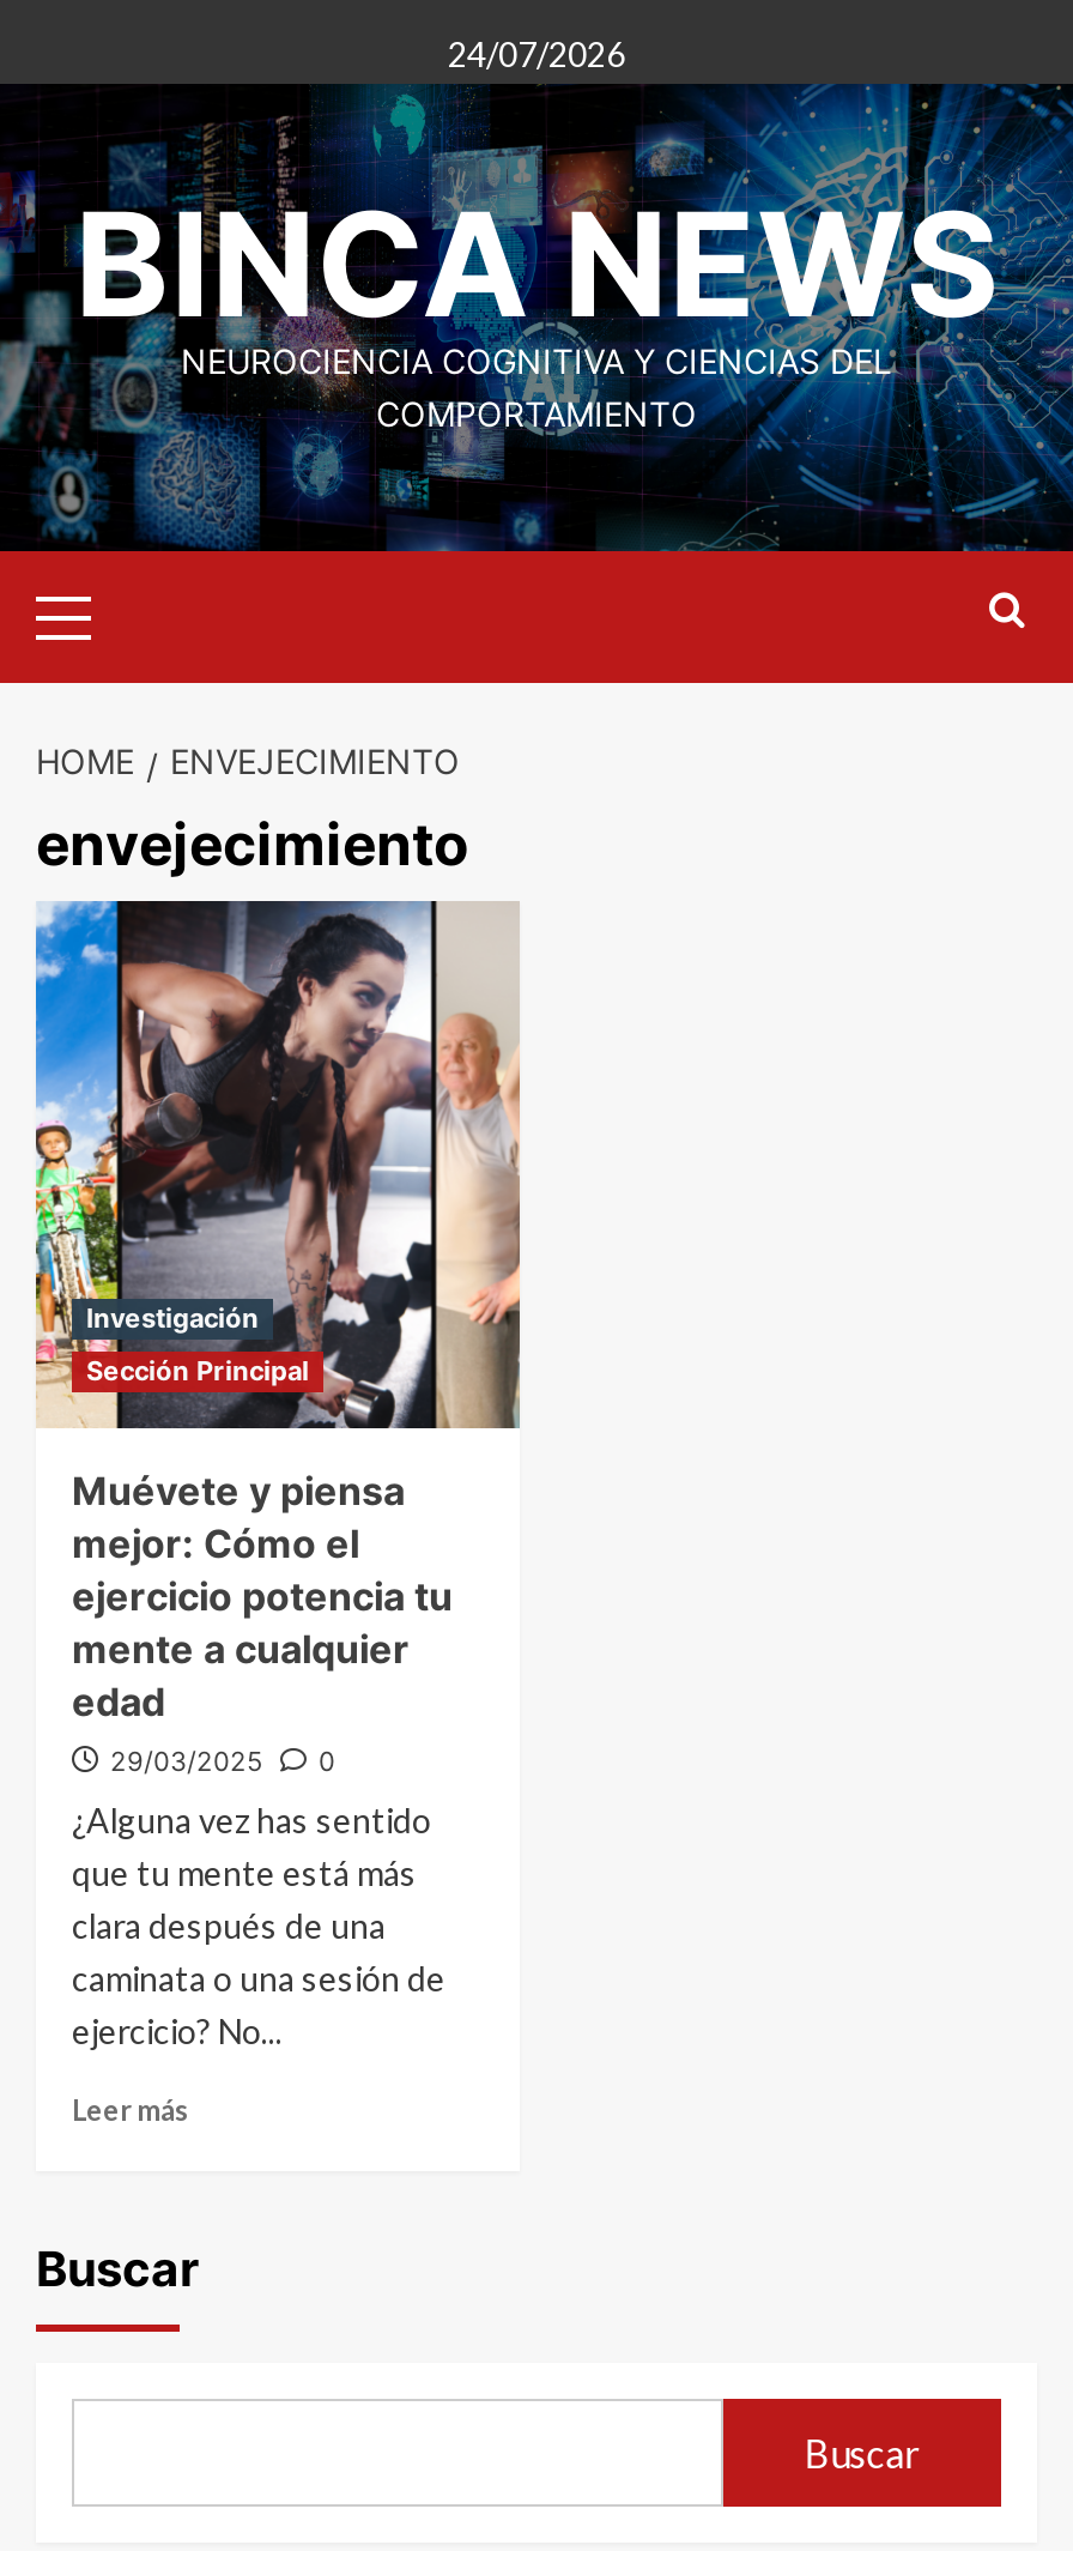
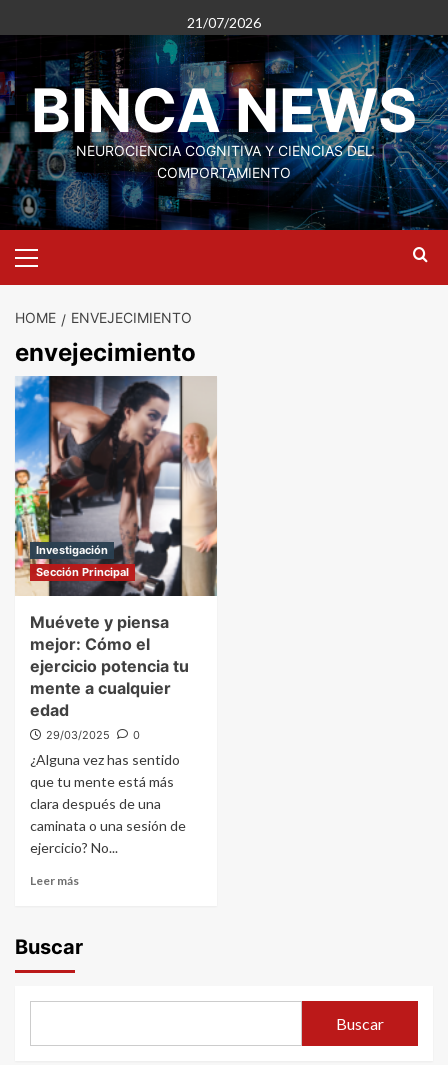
[448,34,625,74] 24/07/2026 -> [187,14,261,31] 21/07/2026

